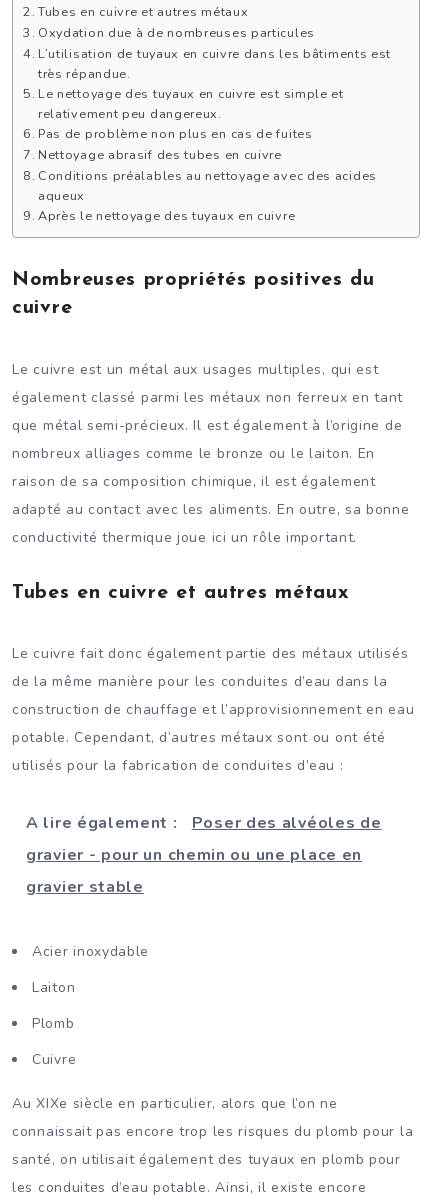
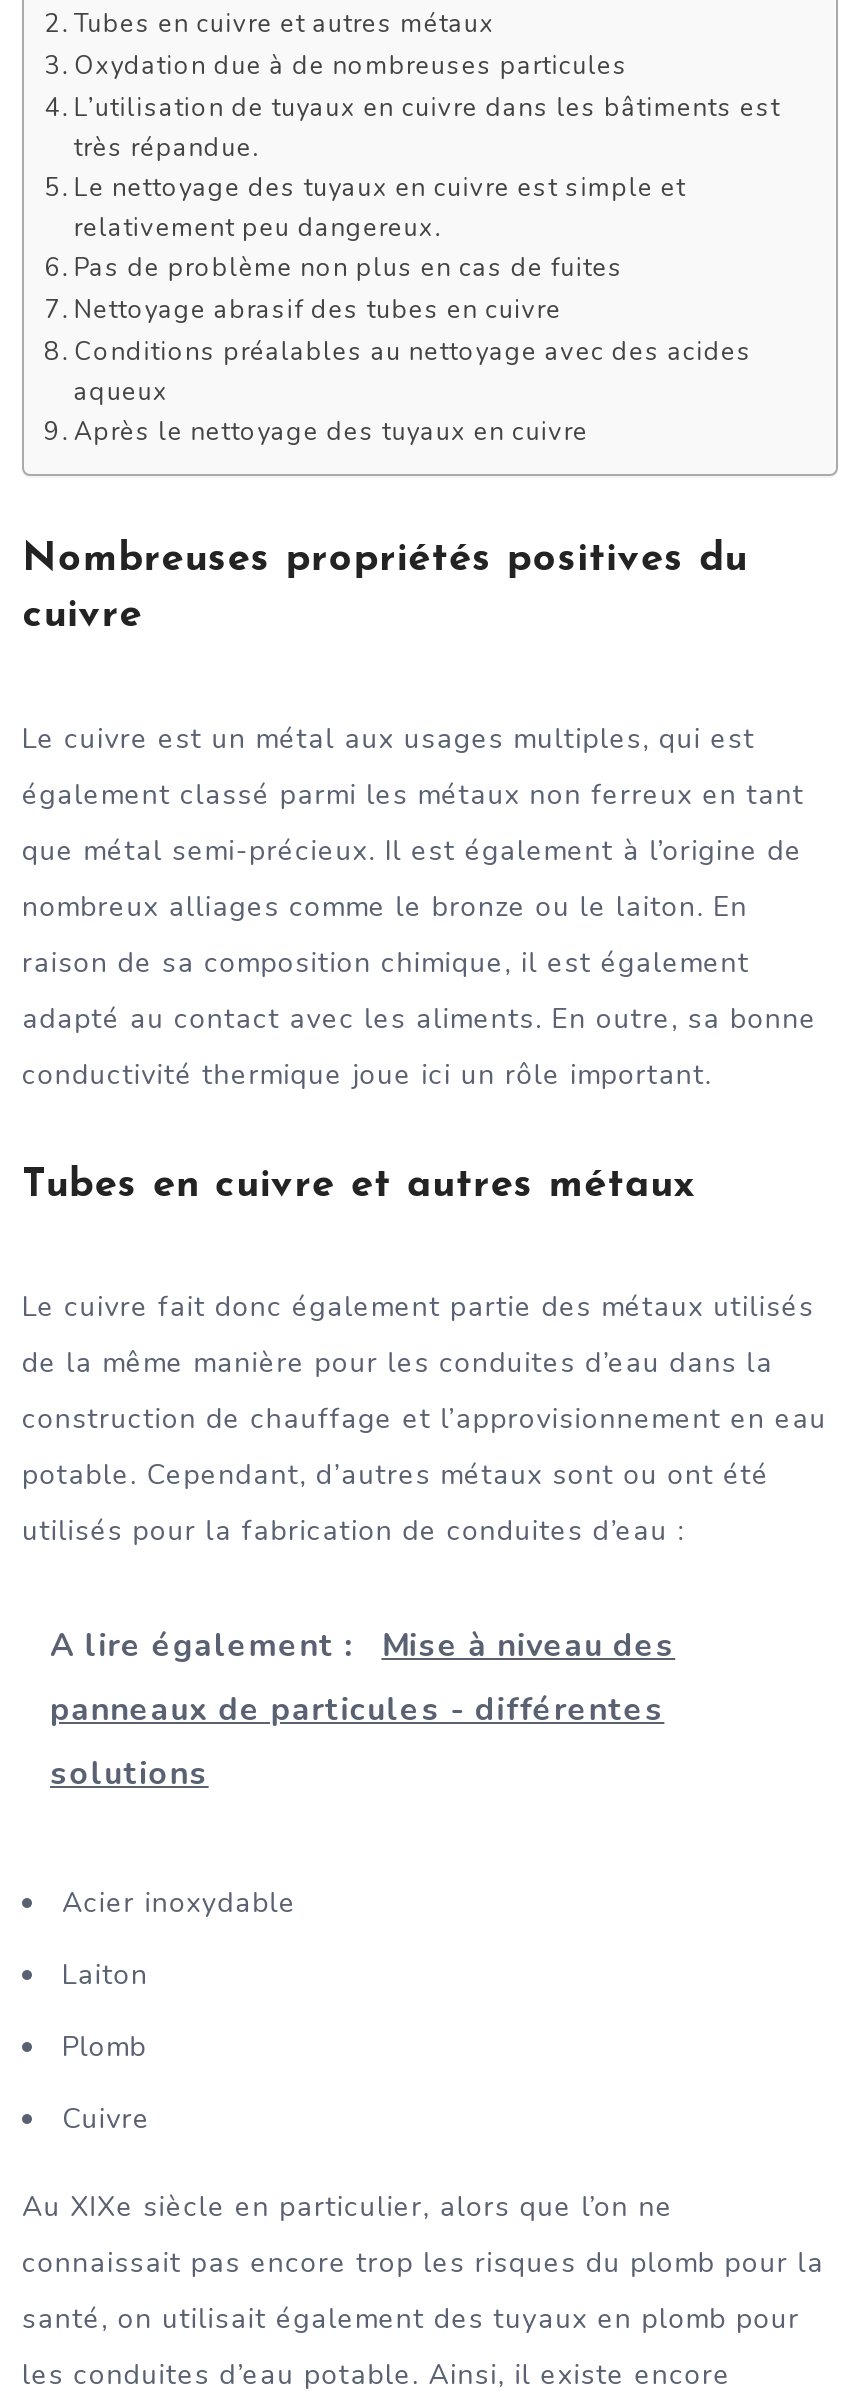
[26,812,381,834] A lire également : Poser des alvéoles de -> [50,1624,675,1668] A lire également : Mise à niveau des
[26,844,362,866] gravier - pour un chemin ou une place en -> [50,1688,664,1732] panneaux de particules - différentes
[26,876,144,898] gravier stable -> [50,1752,209,1796] solutions

